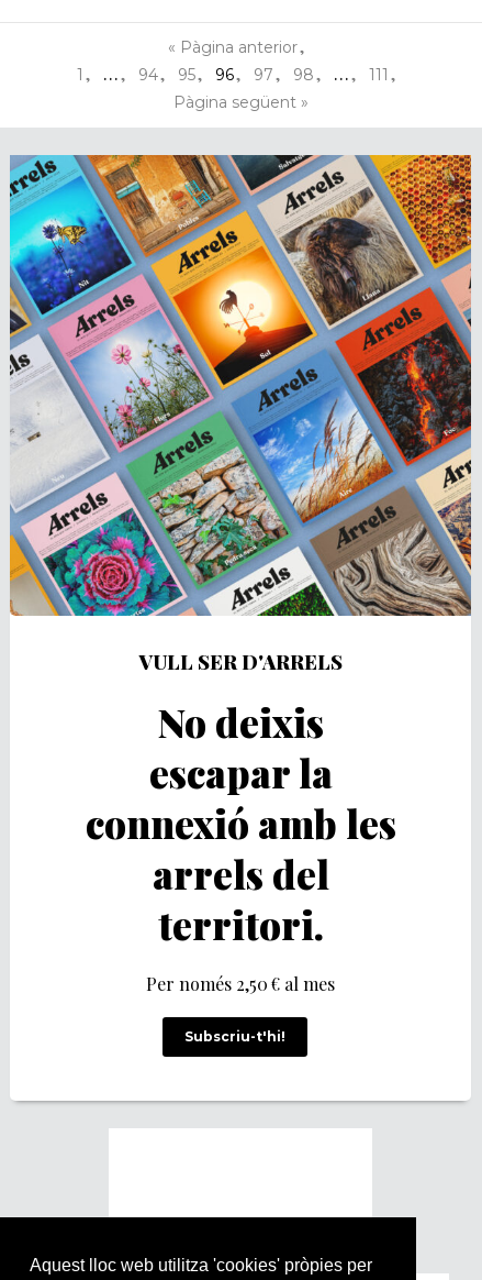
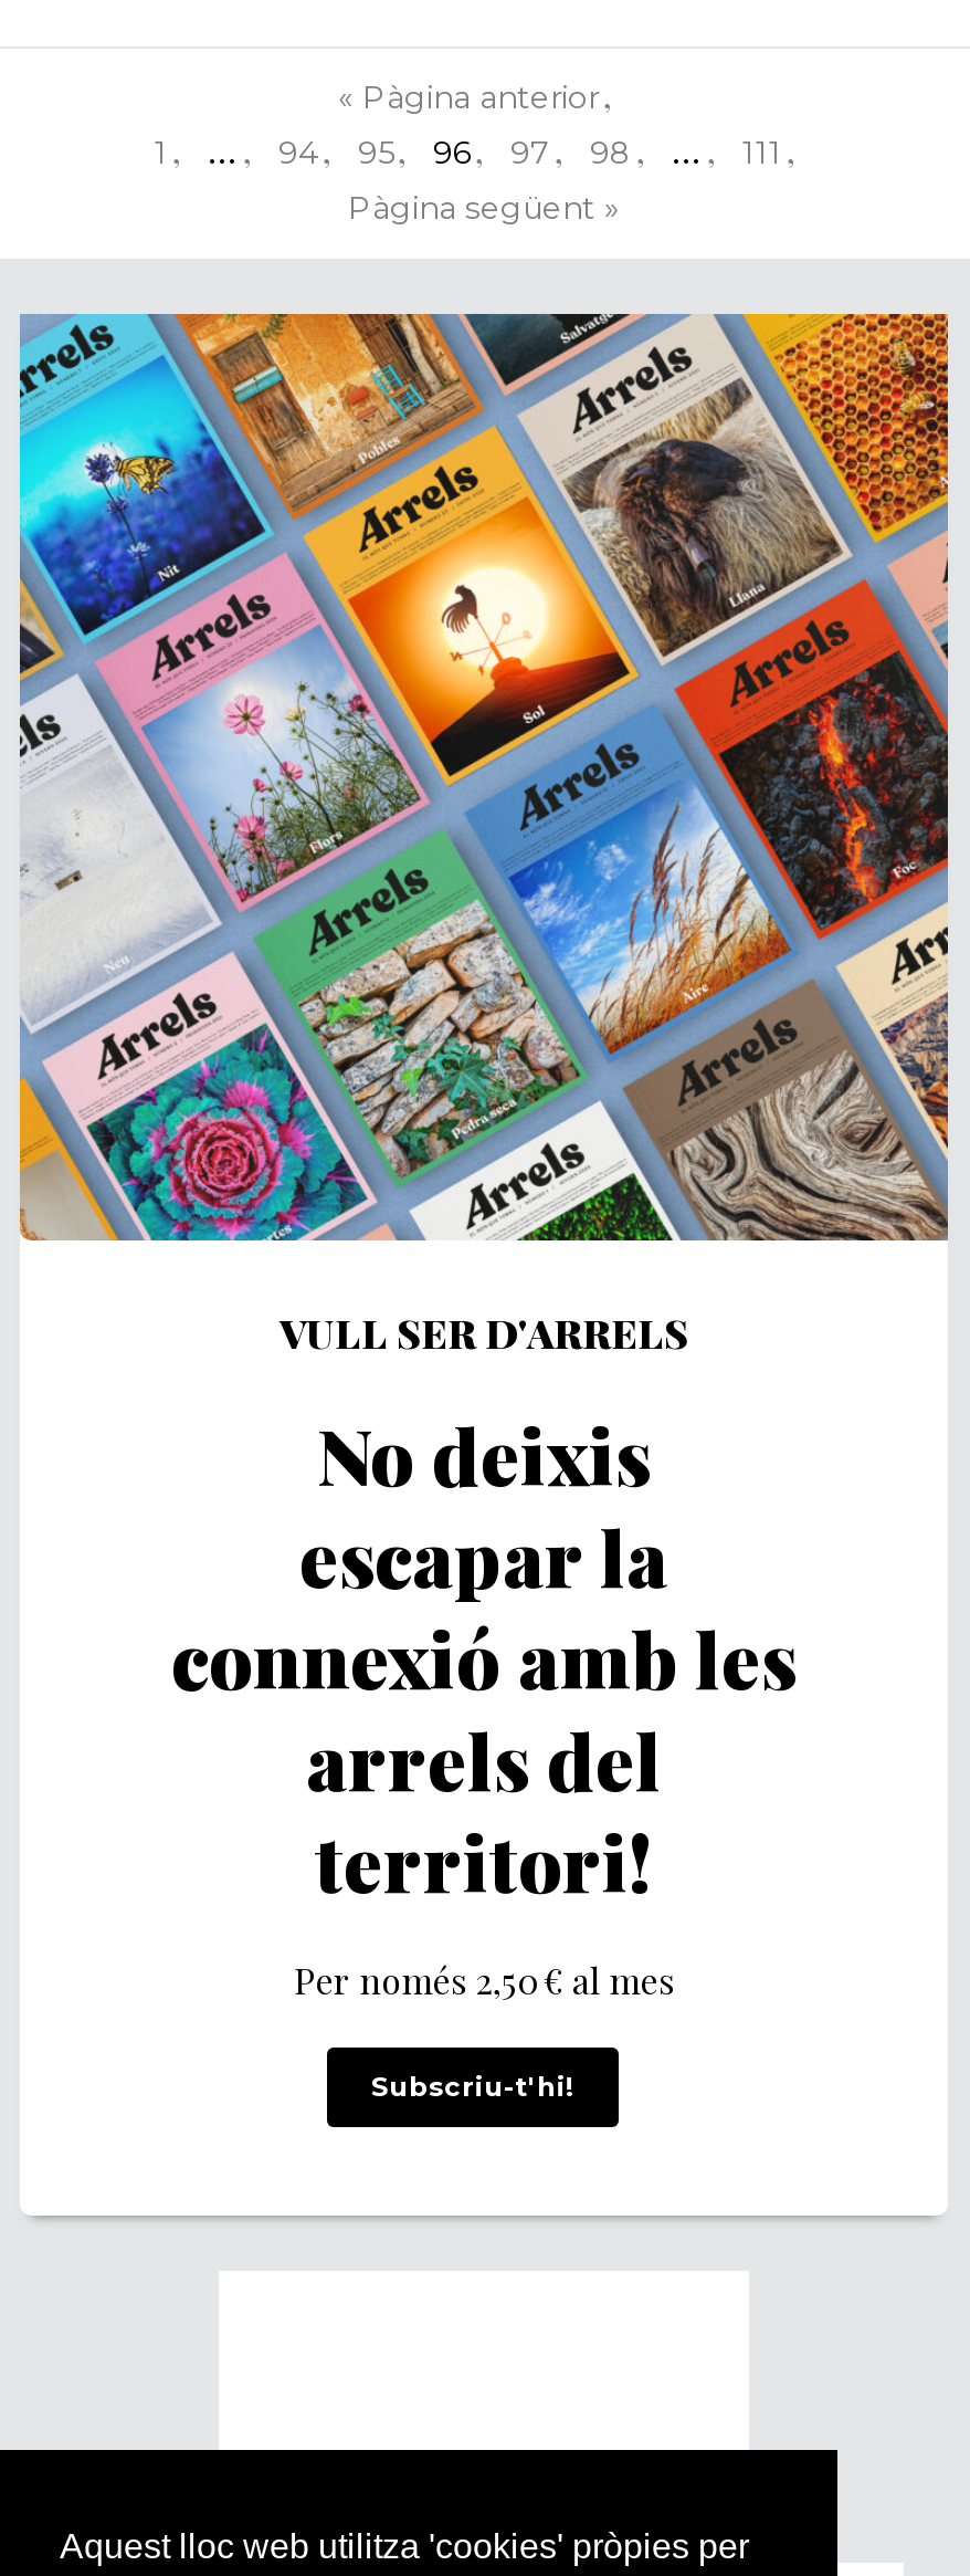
[158,898,323,950] territori. -> [315,1809,653,1913] territori!

